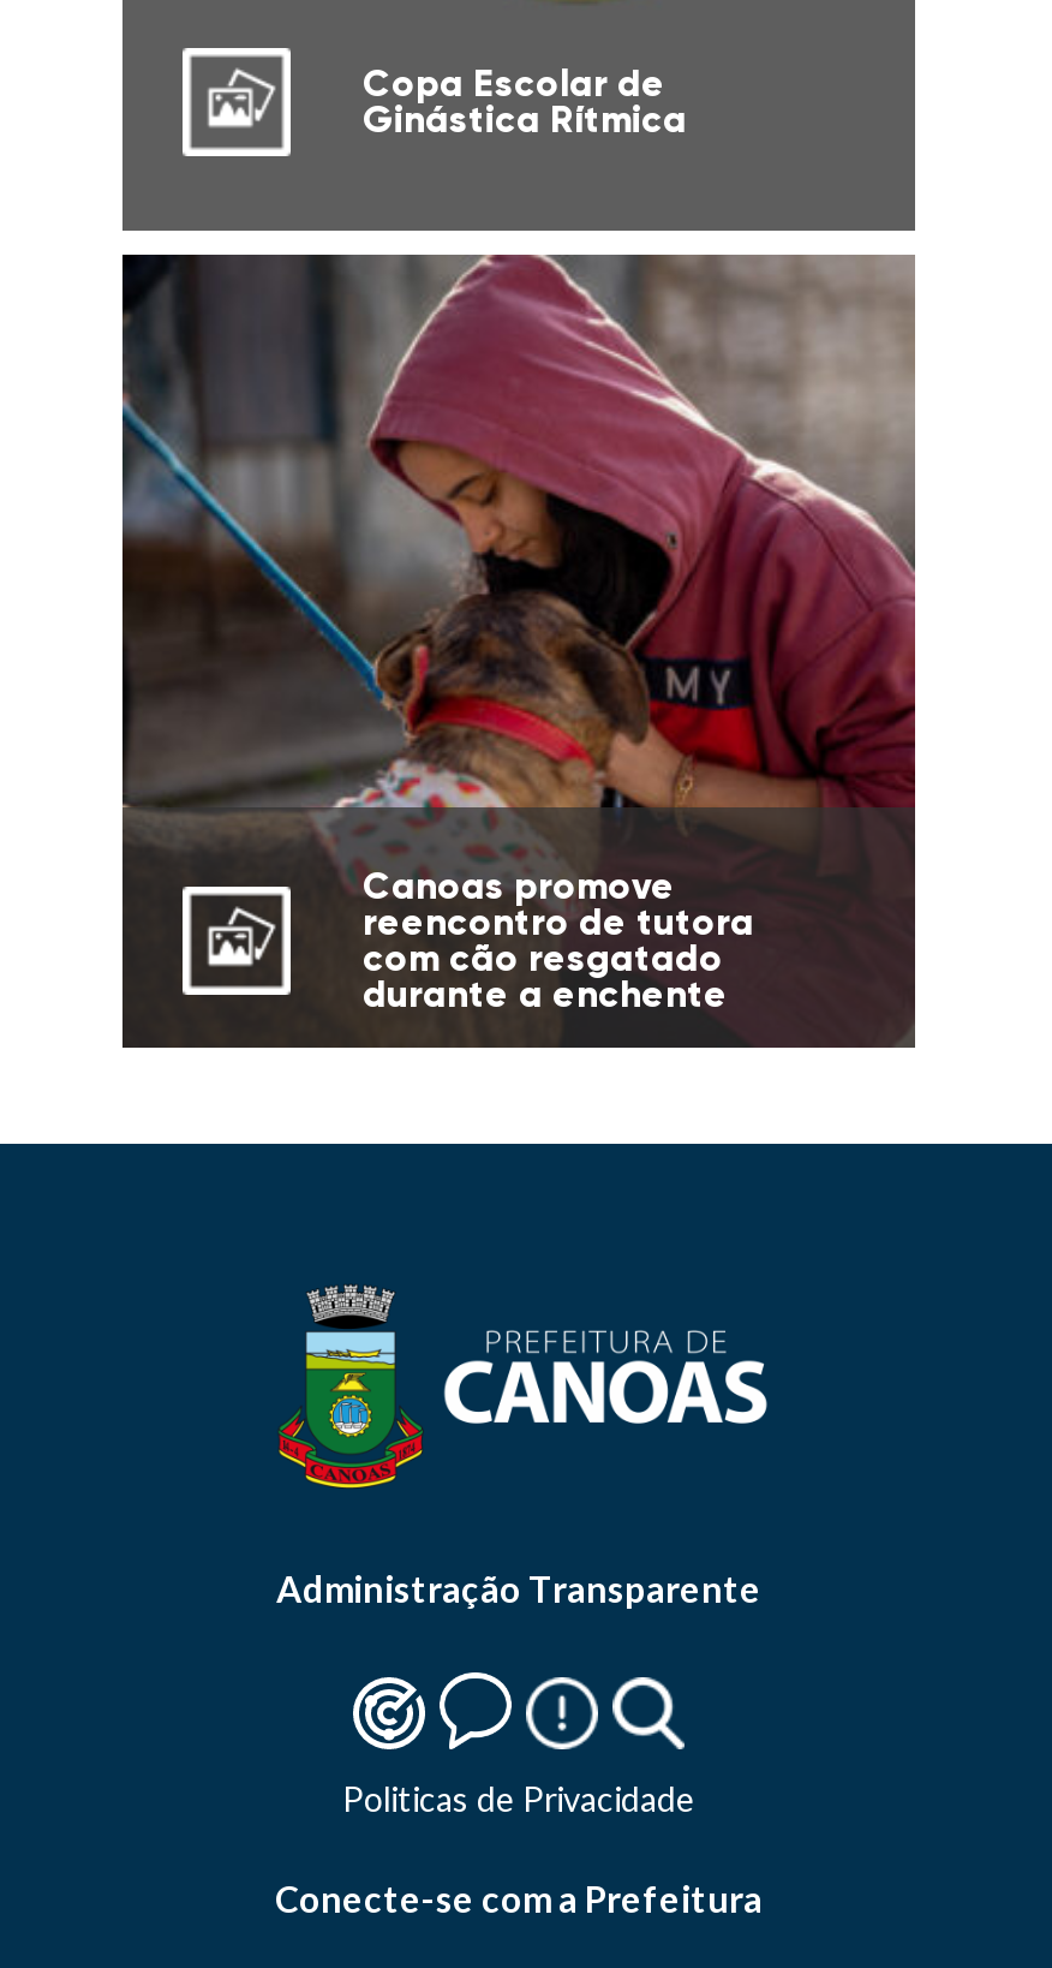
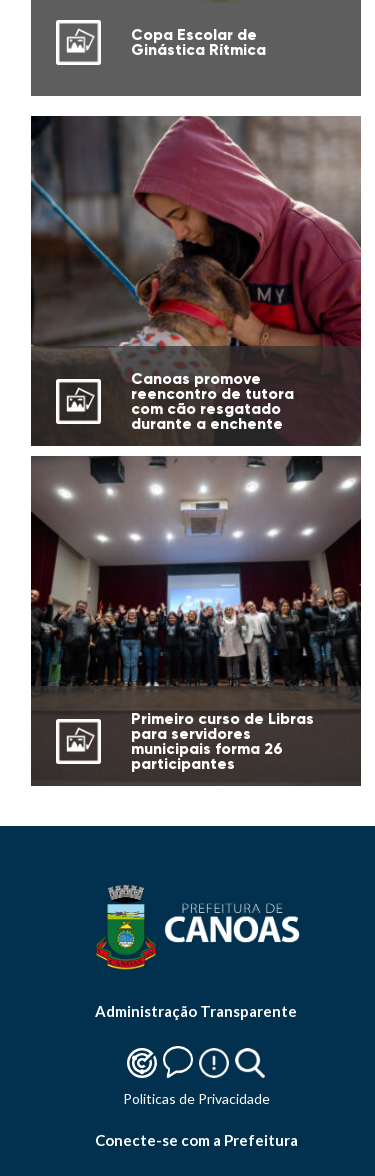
none -> [30,456,362,773] [image] | Primeiro curso de Libras | para servidores | municipais forma 26 | participantes

